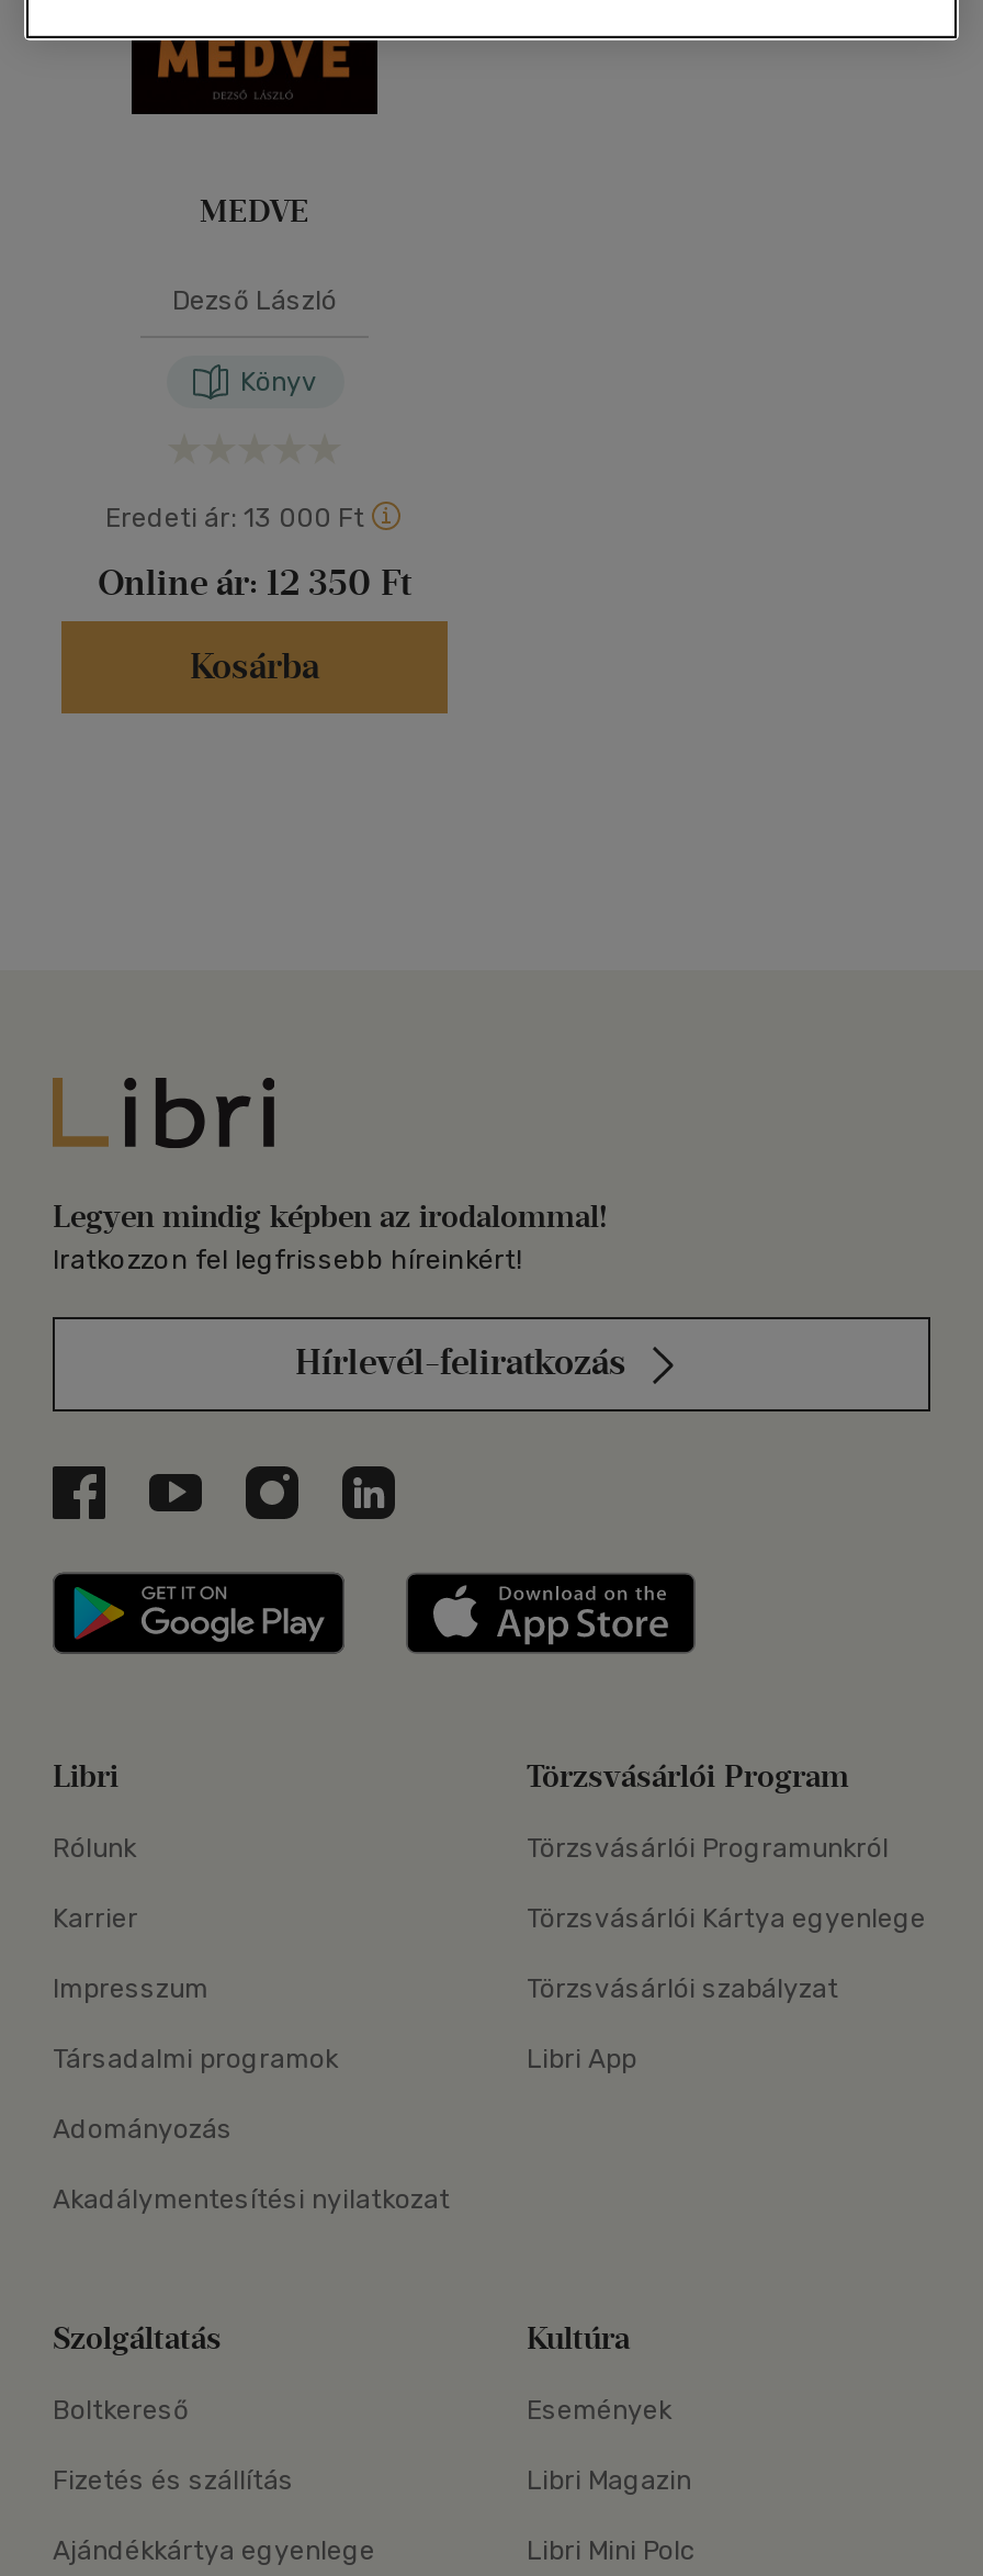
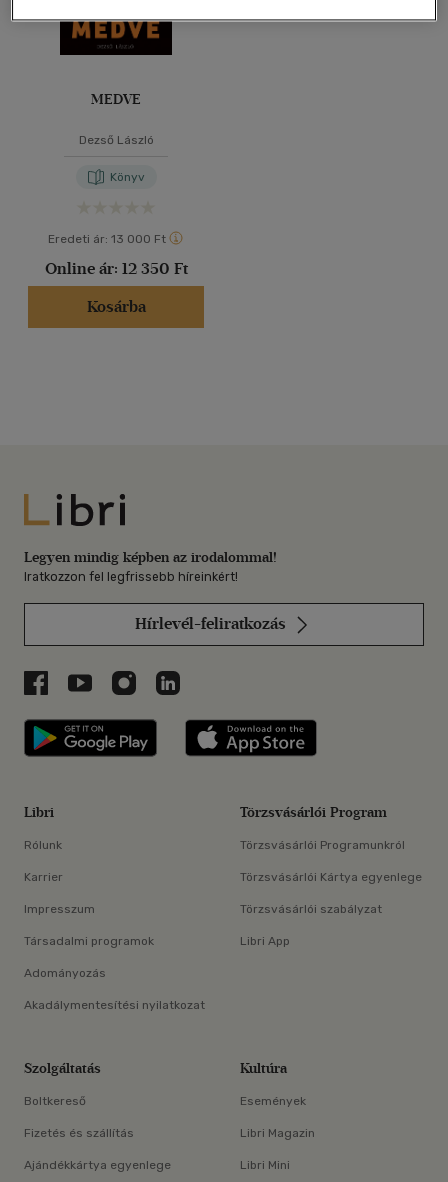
[527,2536,696,2566] Libri Mini Polc -> [240,1158,290,1172] Libri Mini

